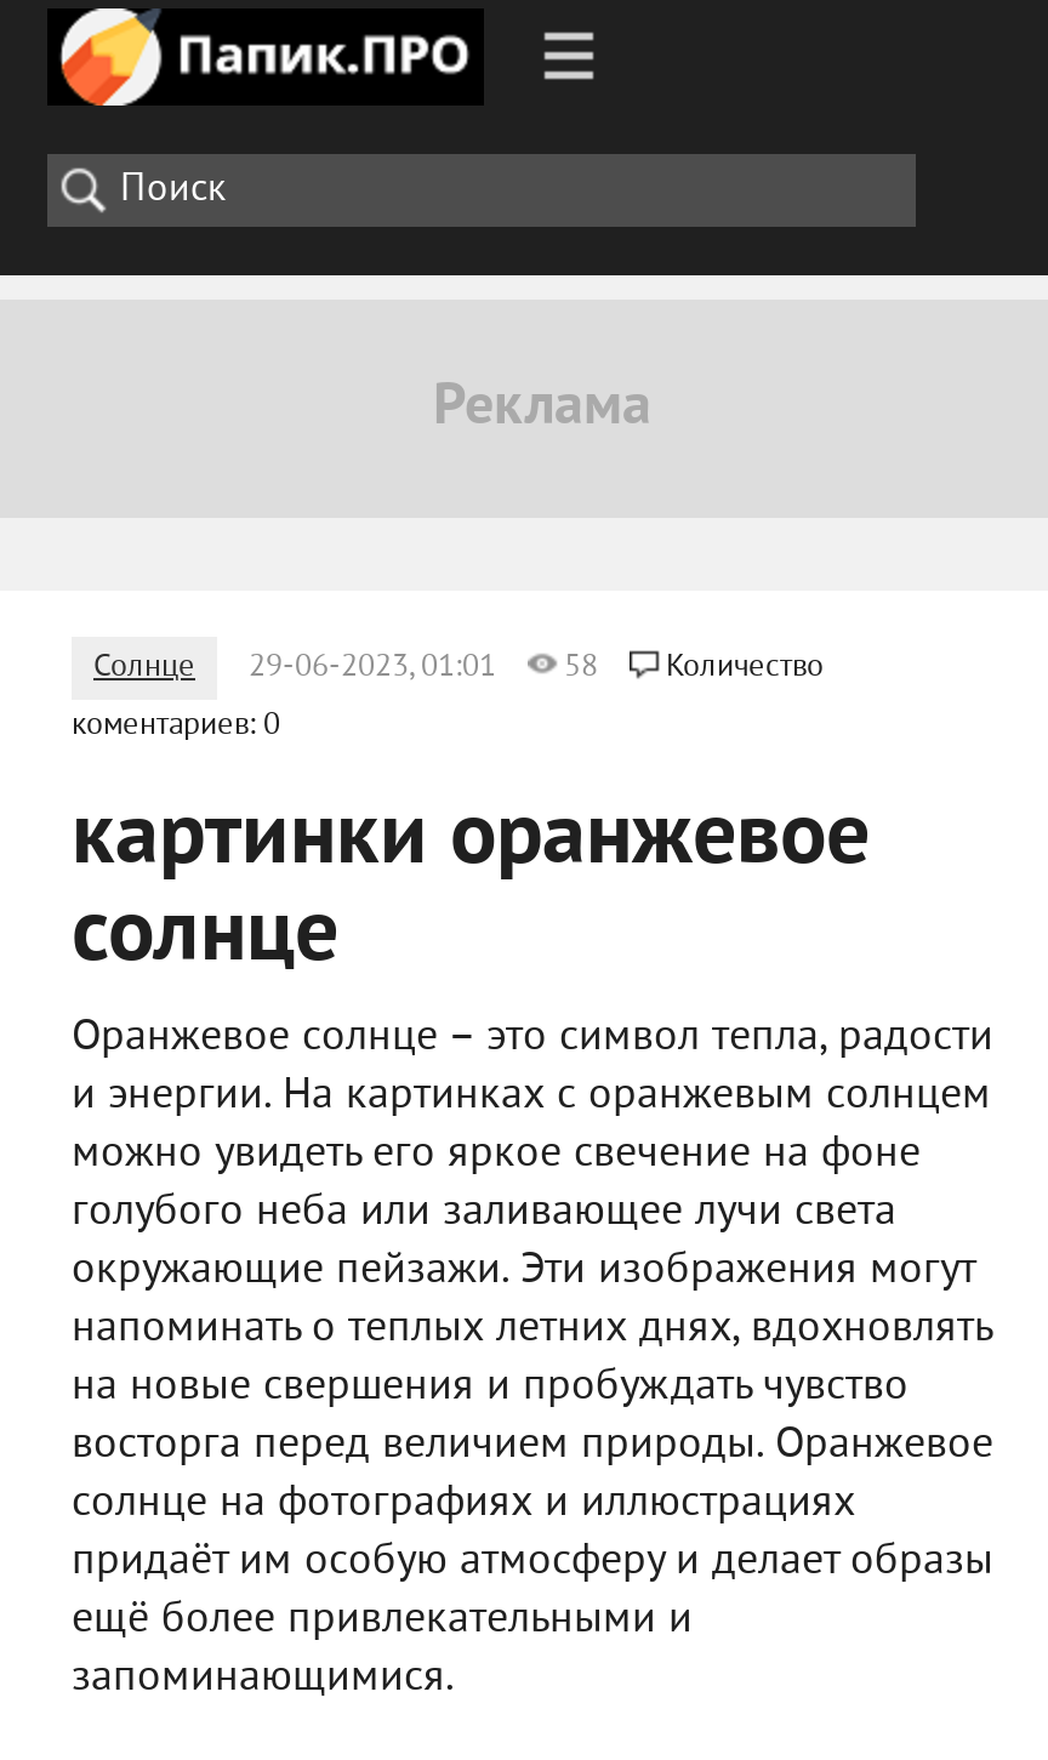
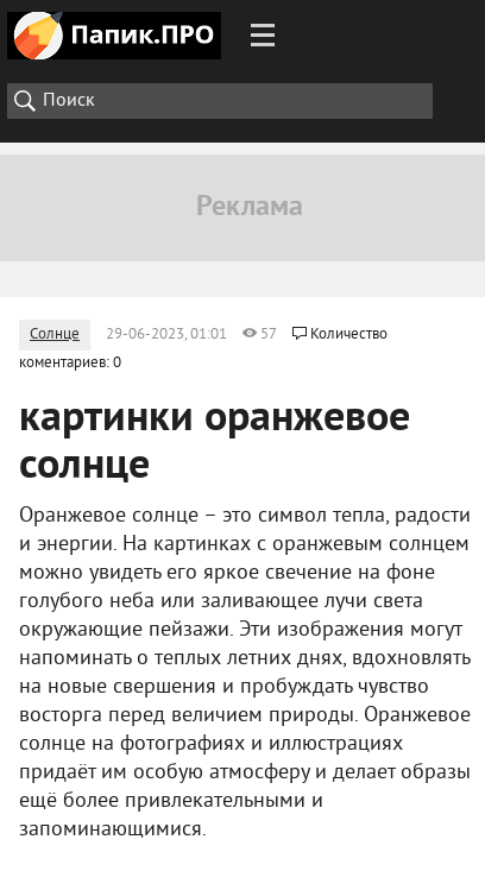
[93,649,824,688] Солнце 29-06-2023, 01:01 58 Количество -> [30,326,388,345] Солнце 29-06-2023, 01:01 57 Количество

